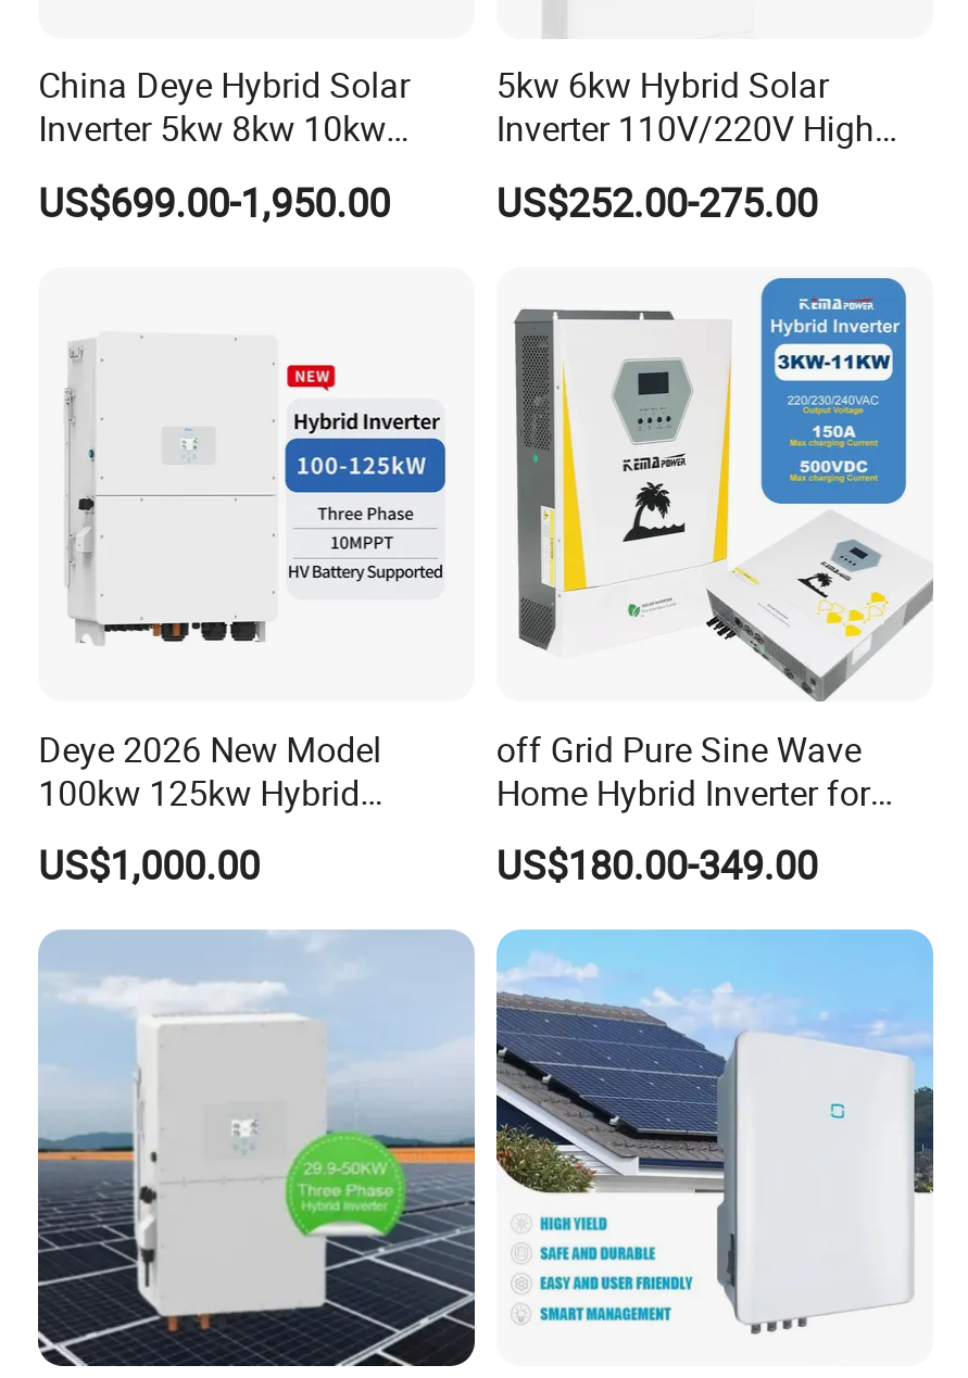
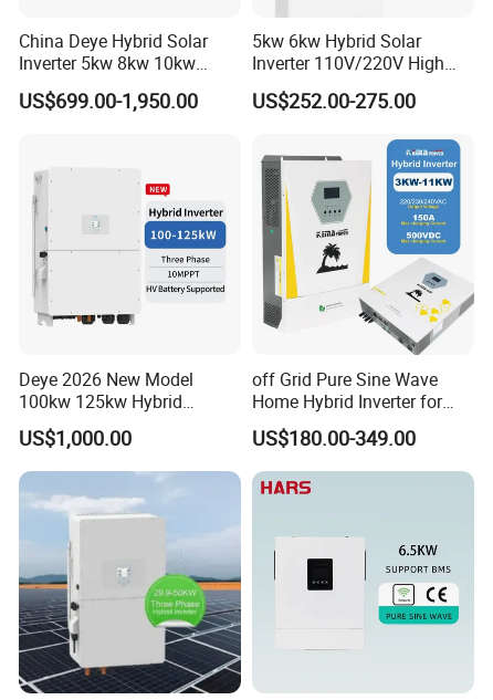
[494,930,935,1336] [image] -> [252,472,474,676] [image]

